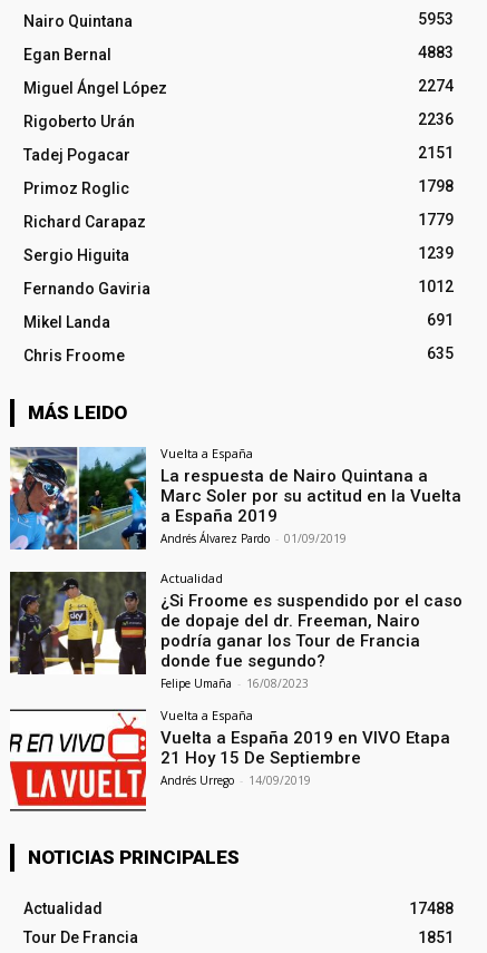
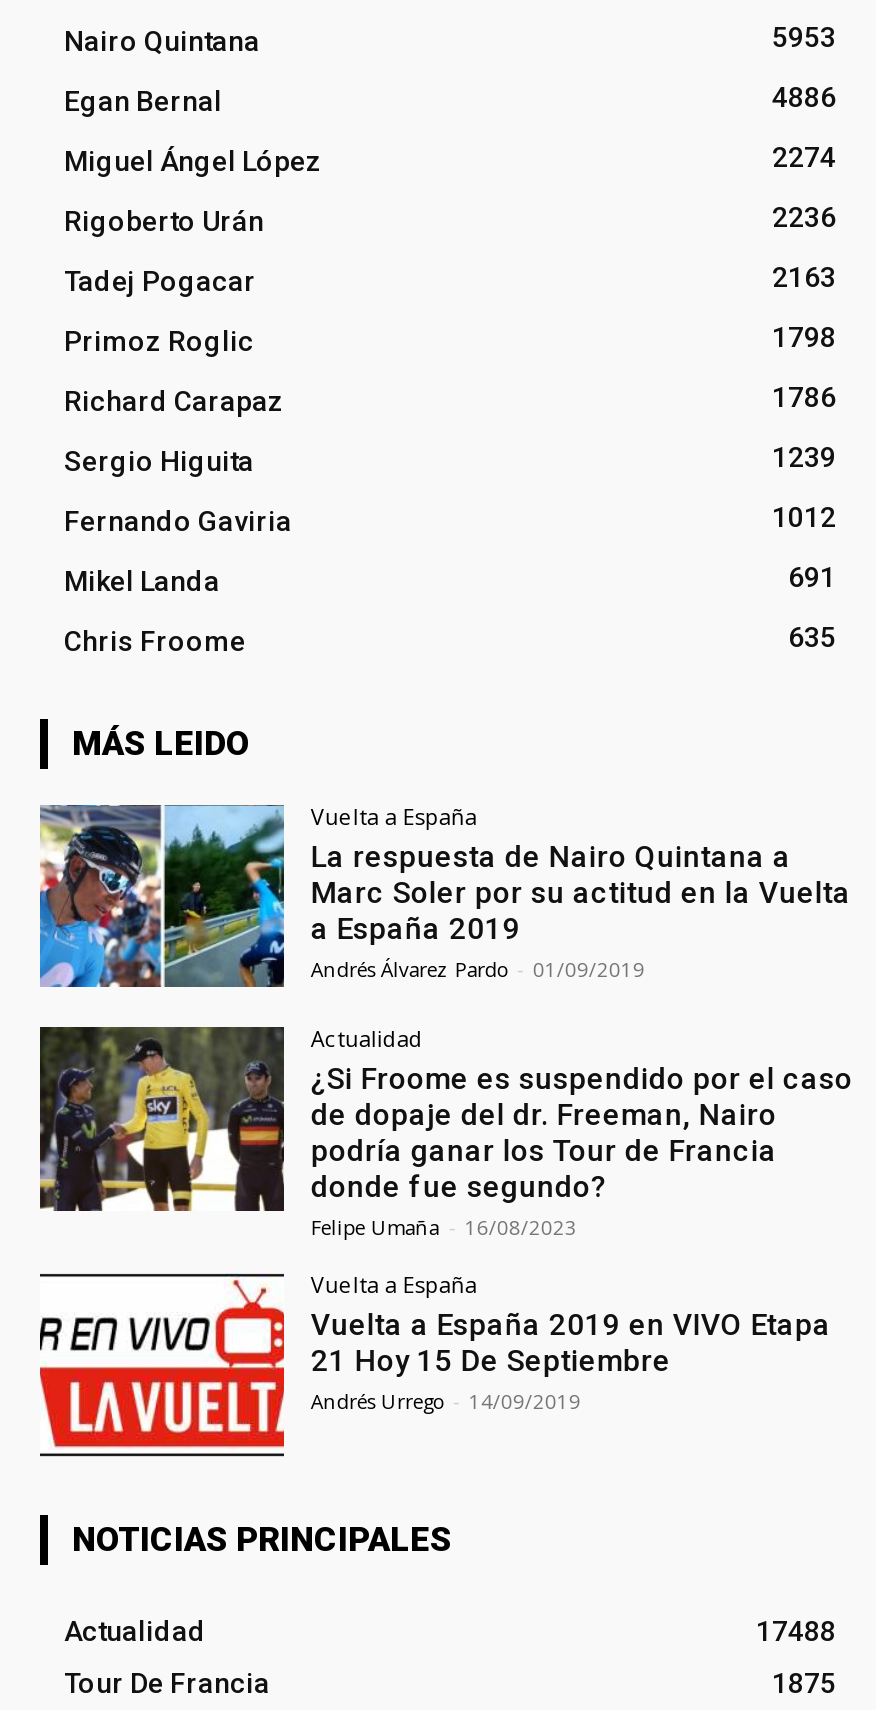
[418,44,454,62] 4883 -> [772,80,836,112] 4886
[418,144,454,162] 2151 -> [772,260,836,292] 2163
[418,211,454,229] 1779 -> [772,380,836,412] 1786
[418,928,454,946] 1851 -> [772,1667,836,1699] 1875

